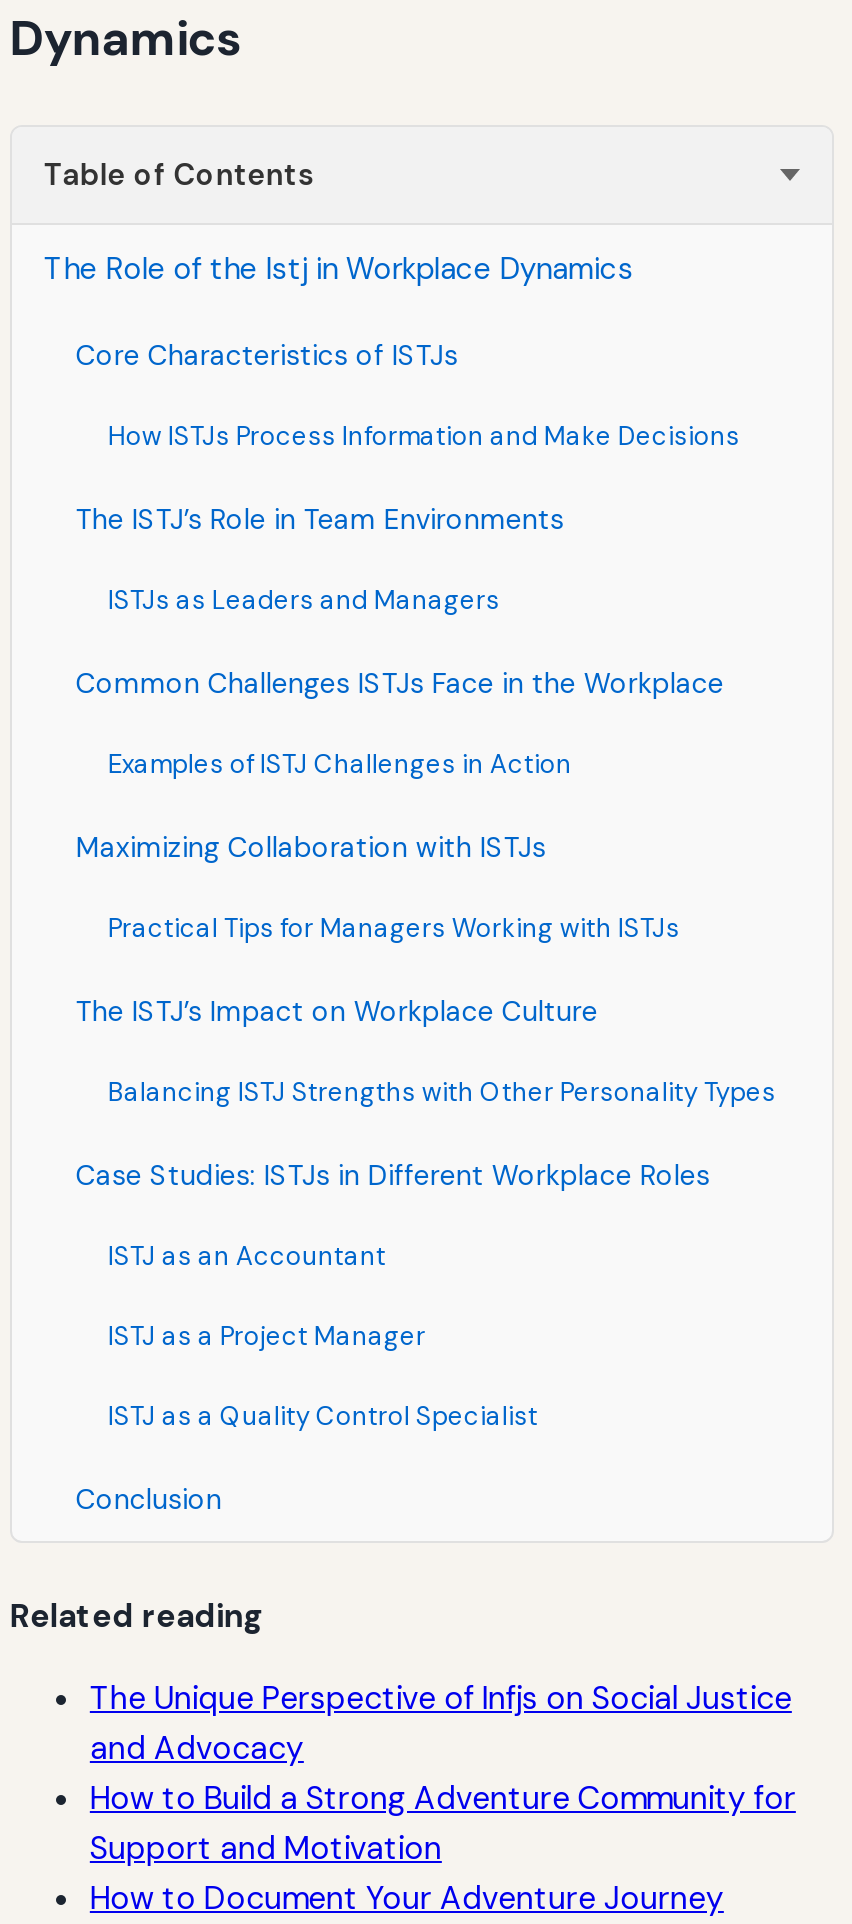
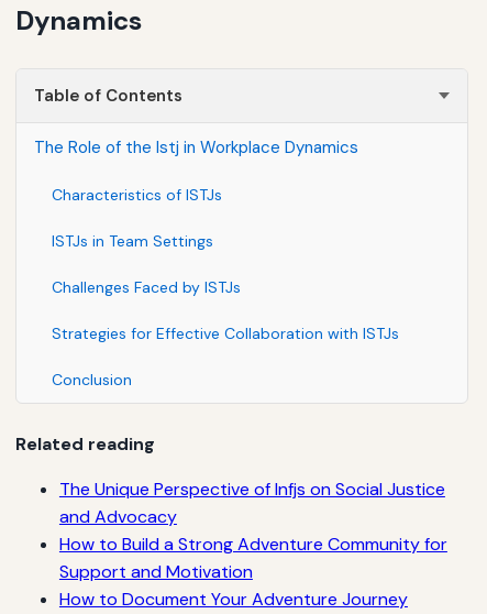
[76,336,776,1432] Core Characteristics of ISTJs | How ISTJs Process Information and Make Decisions | The ISTJ’s Role in Team Environments | ISTJs as Leaders and Managers | Common Challenges ISTJs Face in the Workplace | Examples of ISTJ Challenges in Action | Maximizing Collaboration with ISTJs | Practical Tips for Managers Working with ISTJs | The ISTJ’s Impact on Workplace Culture | Balancing ISTJ Strengths with Other Personality Types | Case Studies: ISTJs in Different Workplace Roles | ISTJ as an Accountant | ISTJ as a Project Manager | ISTJ as a Quality Control Specialist -> [52,185,399,343] Characteristics of ISTJs | ISTJs in Team Settings | Challenges Faced by ISTJs | Strategies for Effective Collaboration with ISTJs

